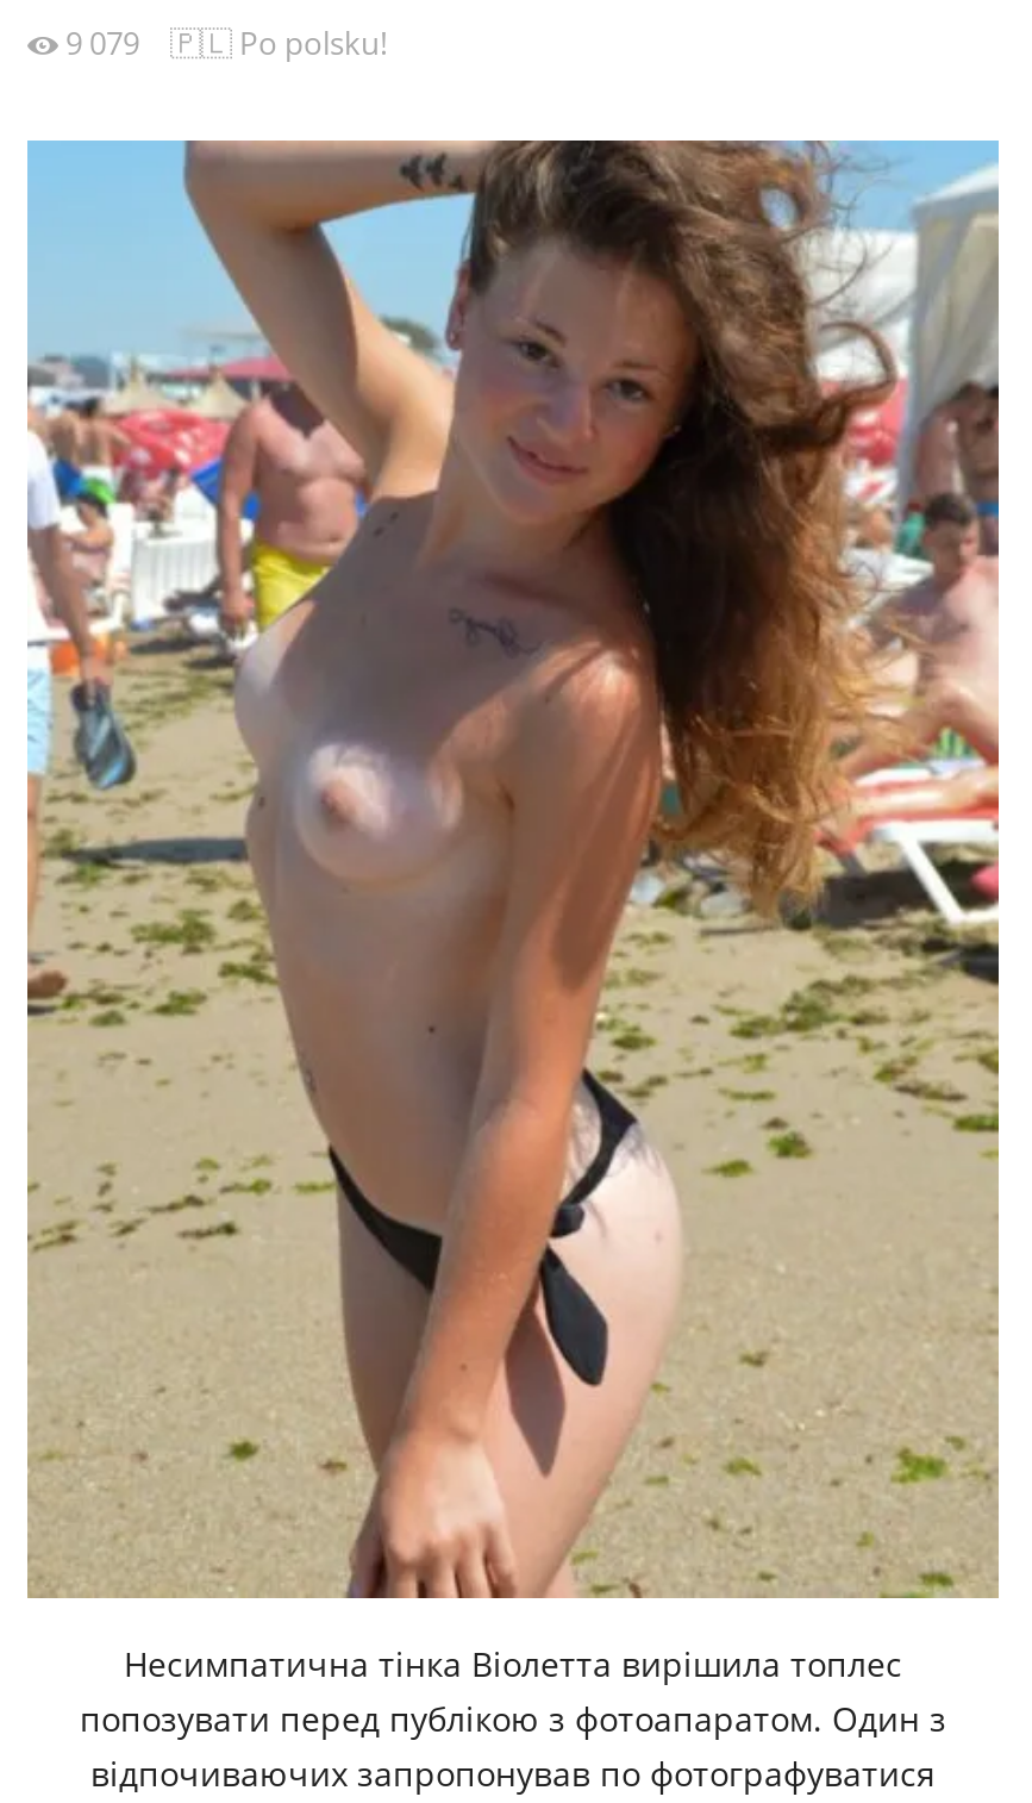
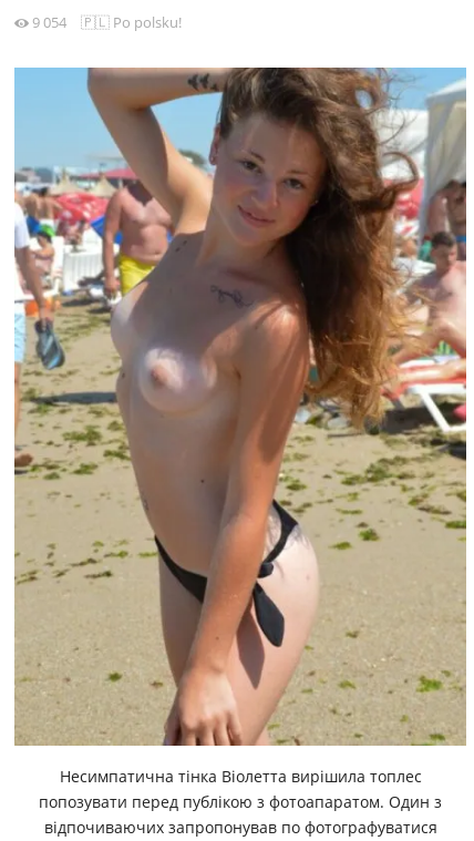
[58,21,139,64] 9 079 -> [29,12,66,32] 9 054

